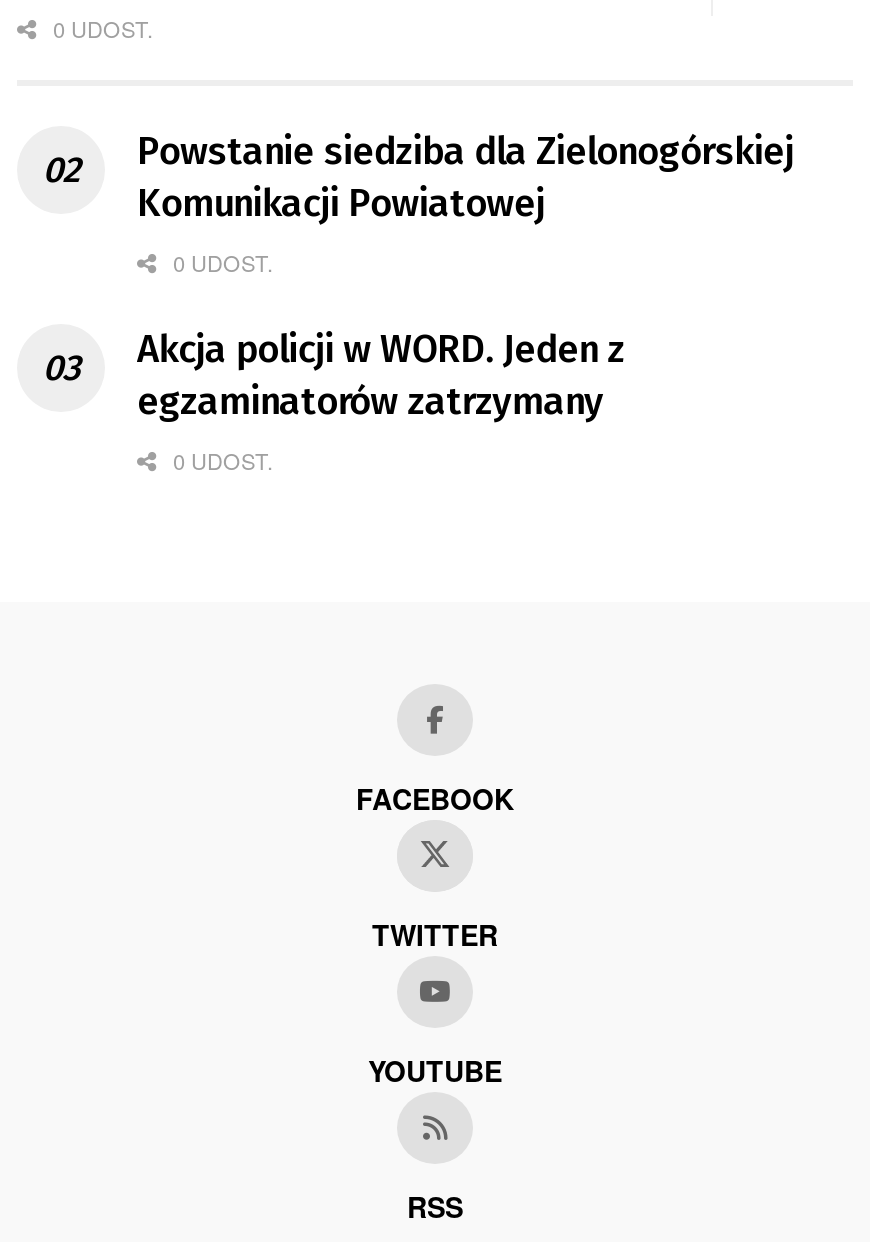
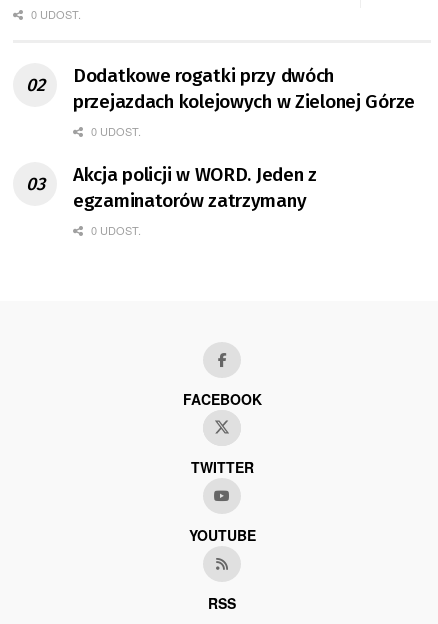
[137,127,794,225] Powstanie siedziba dla Zielonogórskiej | Komunikacji Powiatowej -> [73,63,415,112] Dodatkowe rogatki przy dwóch | przejazdach kolejowych w Zielonej Górze

